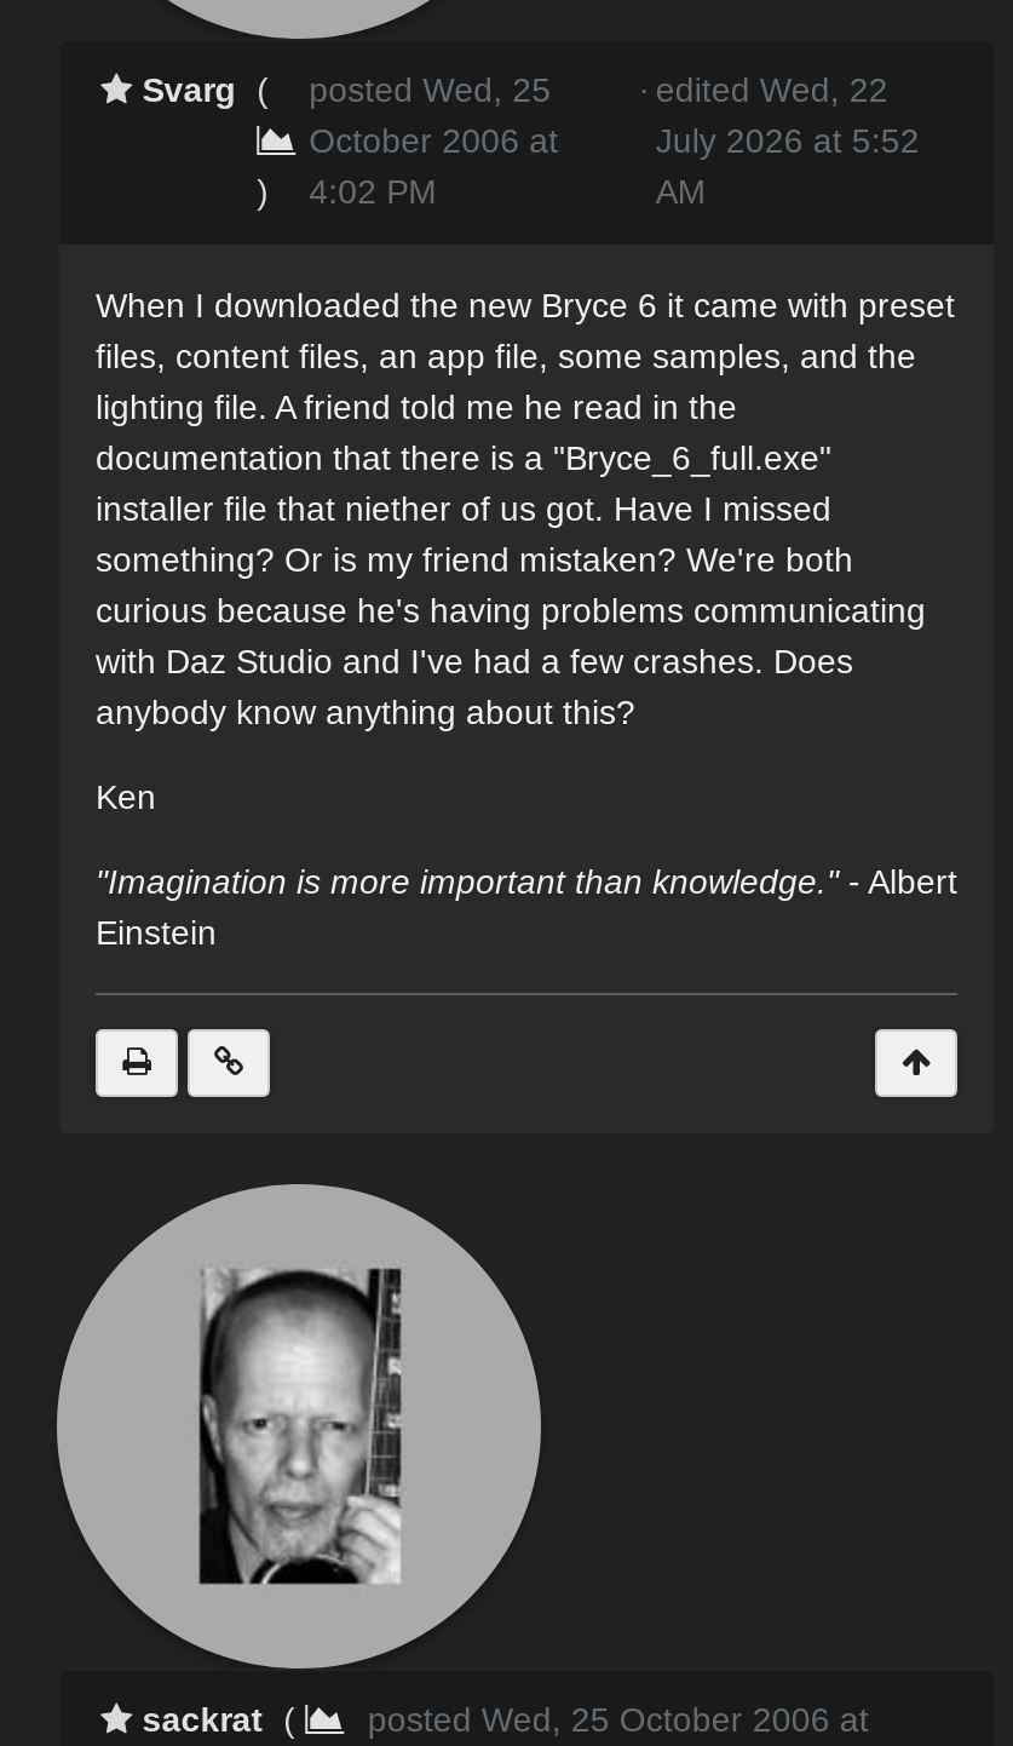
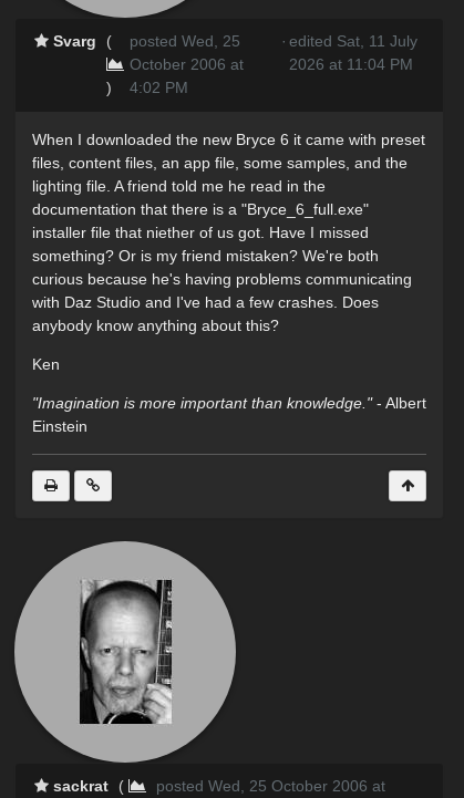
[639,70,920,210] · edited Wed, 22 | July 2026 at 5:52 | AM -> [281,32,417,73] · edited Sat, 11 July | 2026 at 11:04 PM

